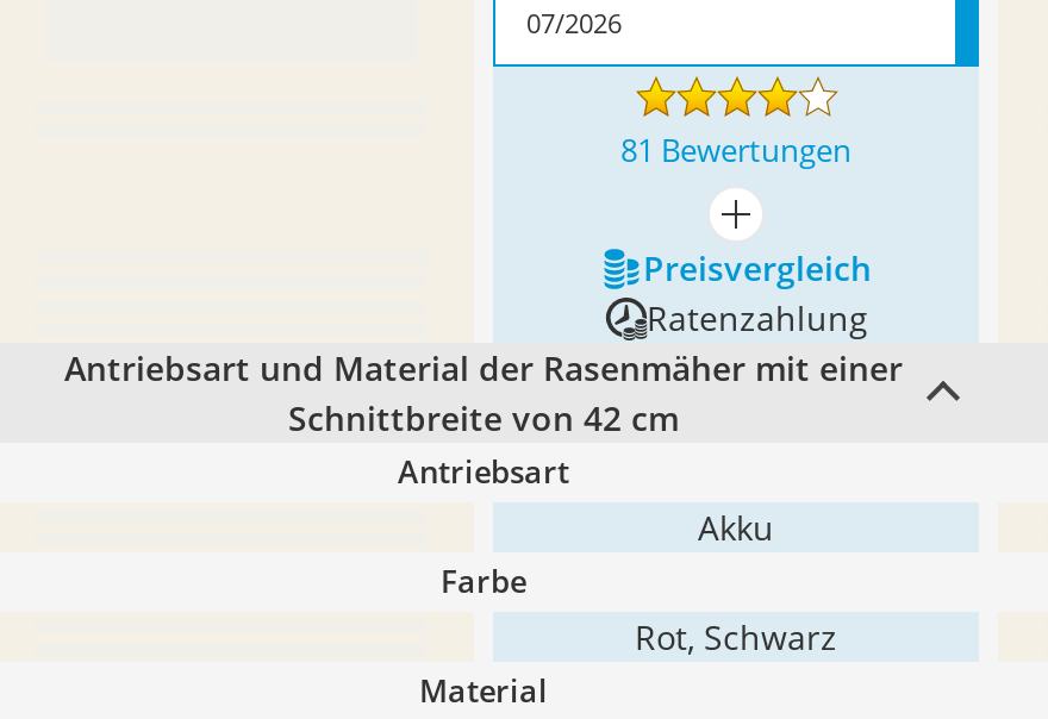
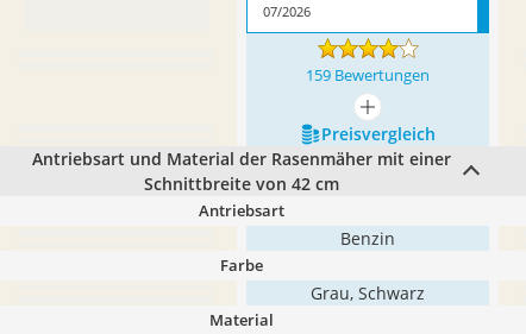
[620,129,851,171] 81 Bewertungen -> [306,64,430,86] 159 Bewertungen
[647,295,868,340] Ratenzahlung -> none
[698,505,774,550] Akku -> [340,227,395,250] Benzin
[635,614,837,659] Rot, Schwarz -> [311,282,425,304] Grau, Schwarz

